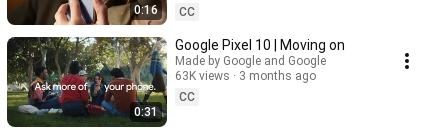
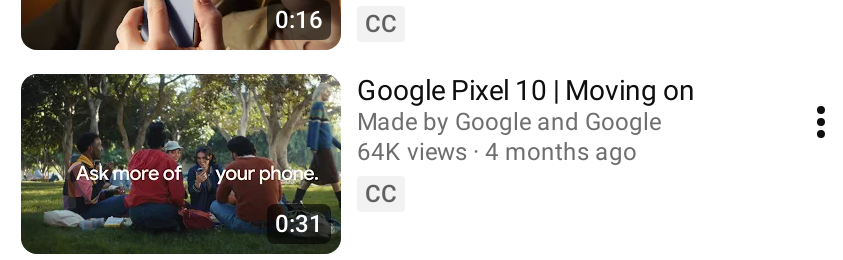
[175,68,230,82] 63K views -> [357,137,467,165] 64K views
[239,68,316,82] 3 months ago -> [485,137,637,165] 4 months ago

